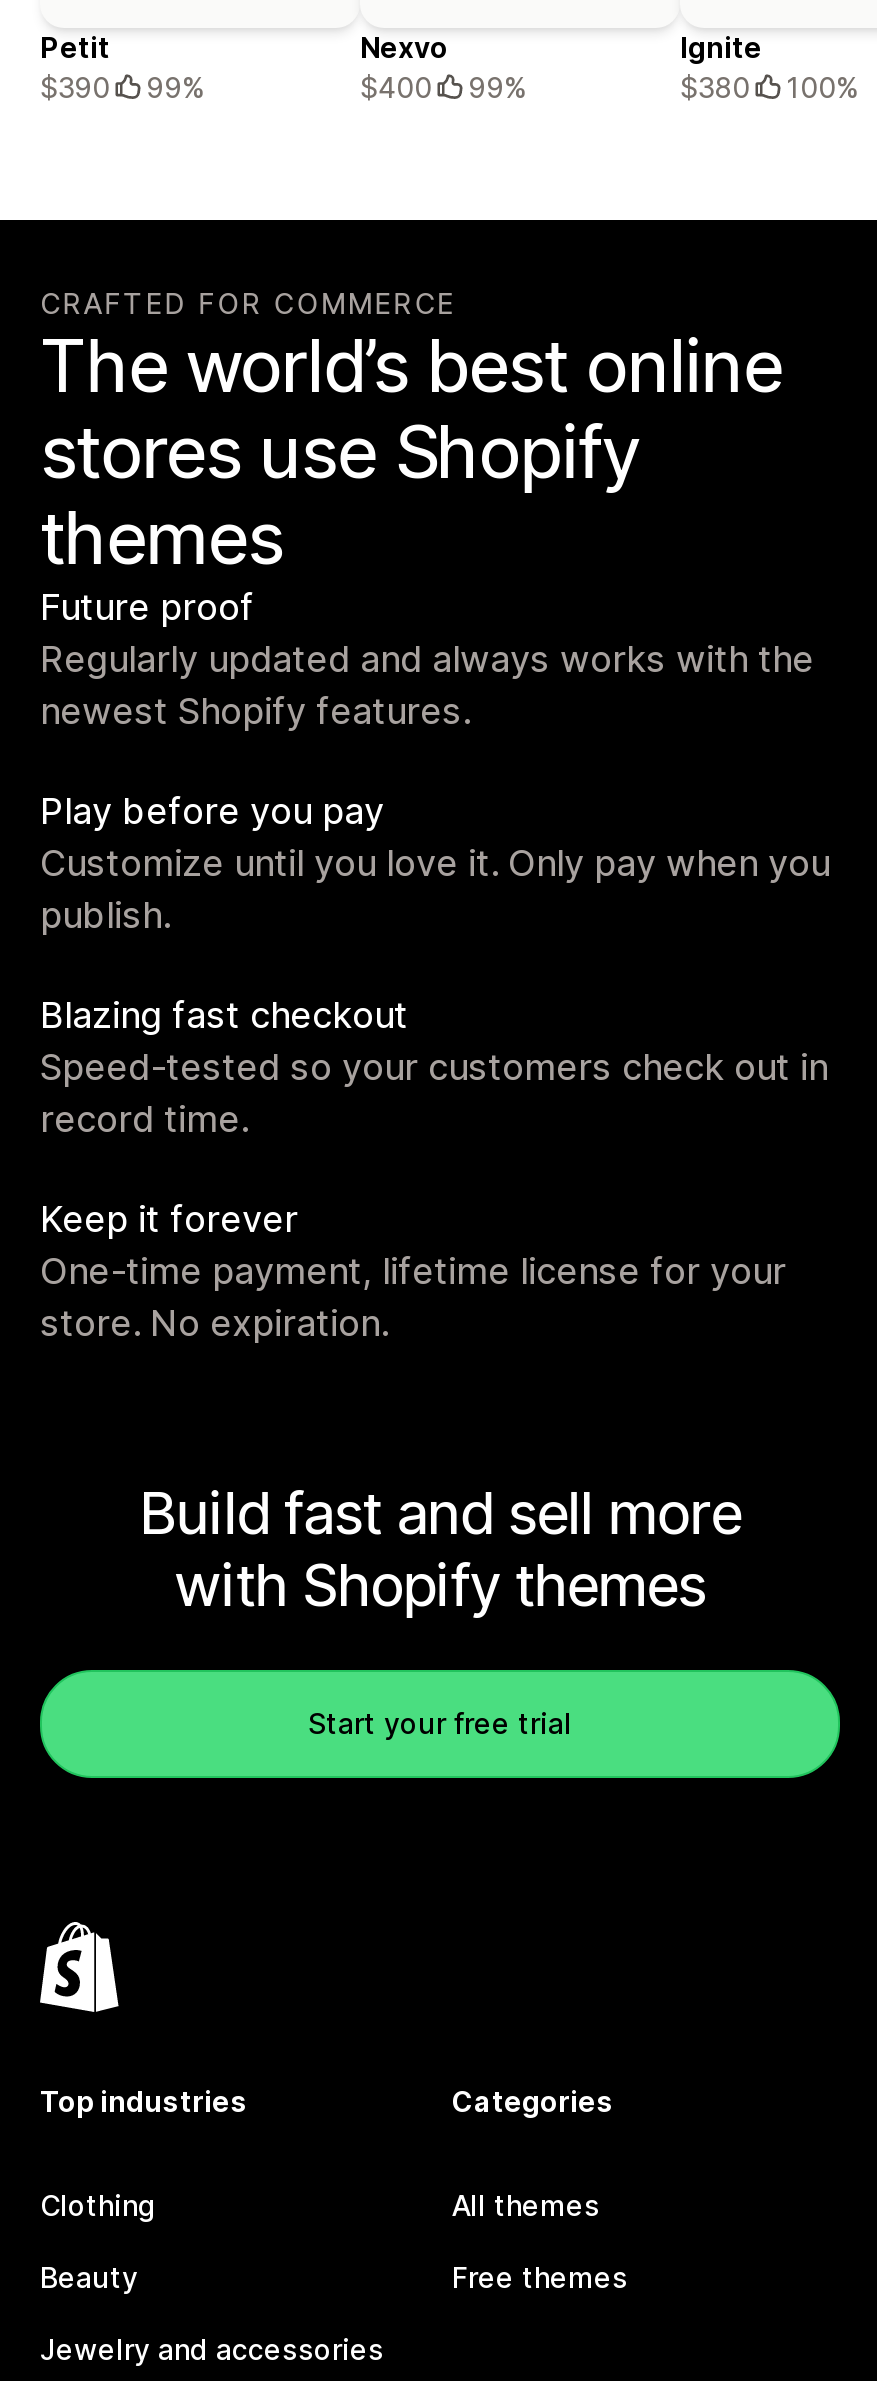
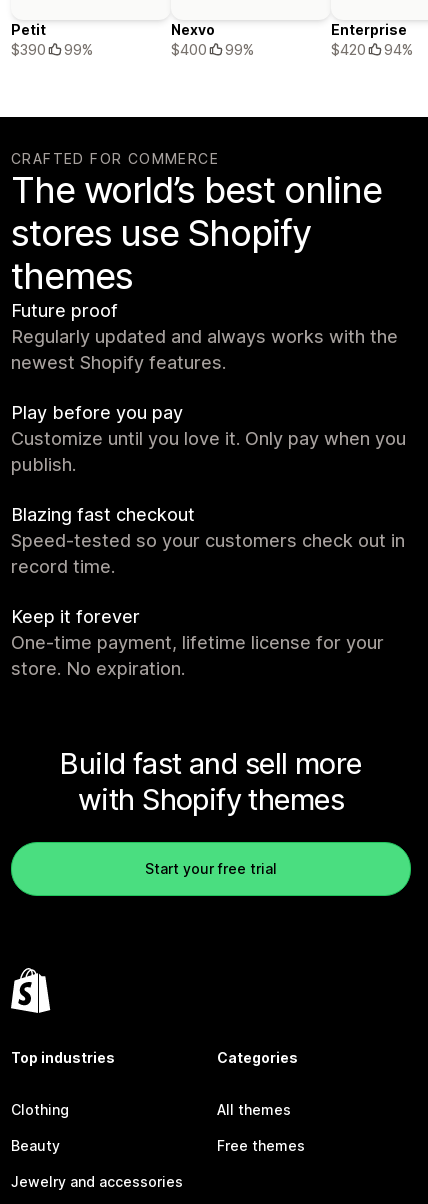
[680,31,858,105] Ignite | $380 | 100% -> [331,21,413,58] Enterprise | $420 | 94%

